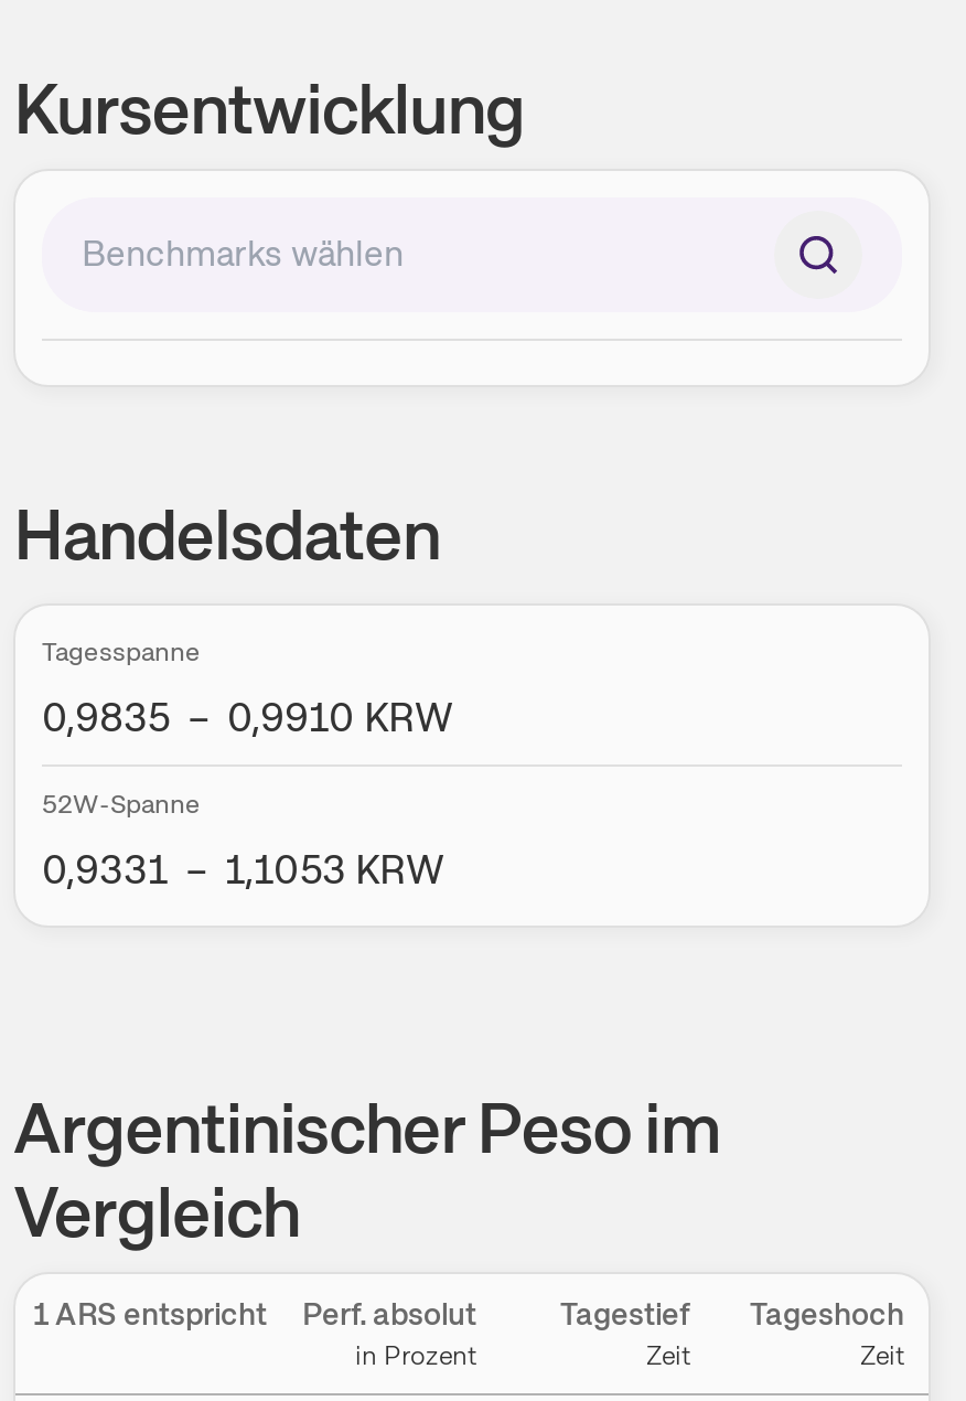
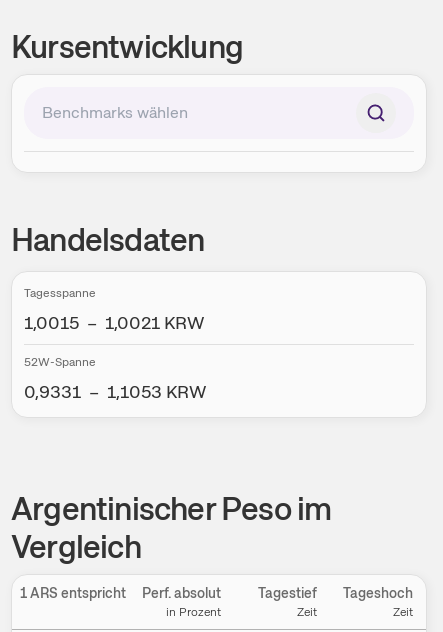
[42,692,452,743] 0,9835 – 0,9910 KRW -> [24,311,204,334] 1,0015 – 1,0021 KRW

